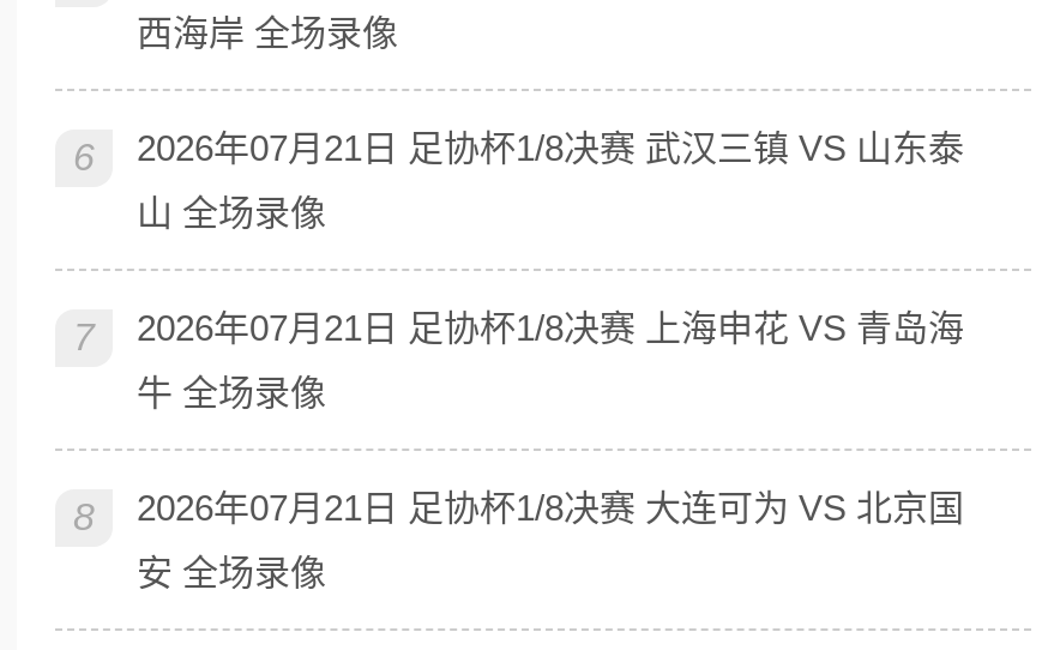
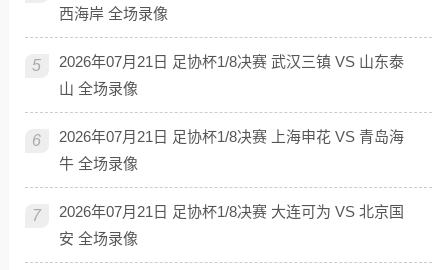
[73,126,964,177] 6 2026年07月21日 足协杯1/8决赛 武汉三镇 VS 山东泰 -> [32,53,404,74] 5 2026年07月21日 足协杯1/8决赛 武汉三镇 VS 山东泰
[73,306,964,357] 7 2026年07月21日 足协杯1/8决赛 上海申花 VS 青岛海 -> [32,128,404,149] 6 2026年07月21日 足协杯1/8决赛 上海申花 VS 青岛海
[73,486,964,537] 8 2026年07月21日 足协杯1/8决赛 大连可为 VS 北京国 -> [32,203,404,224] 7 2026年07月21日 足协杯1/8决赛 大连可为 VS 北京国

